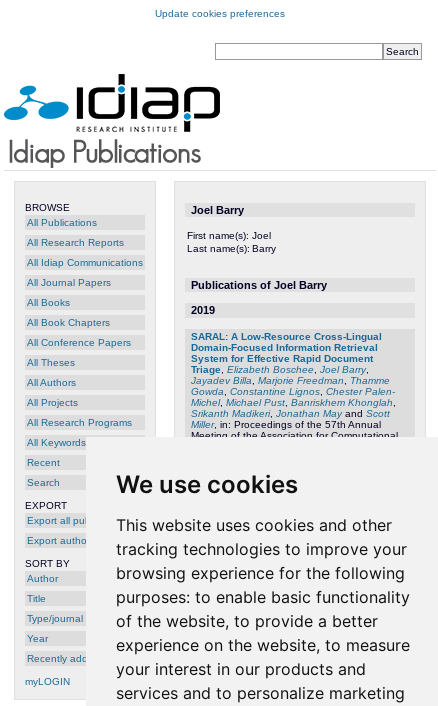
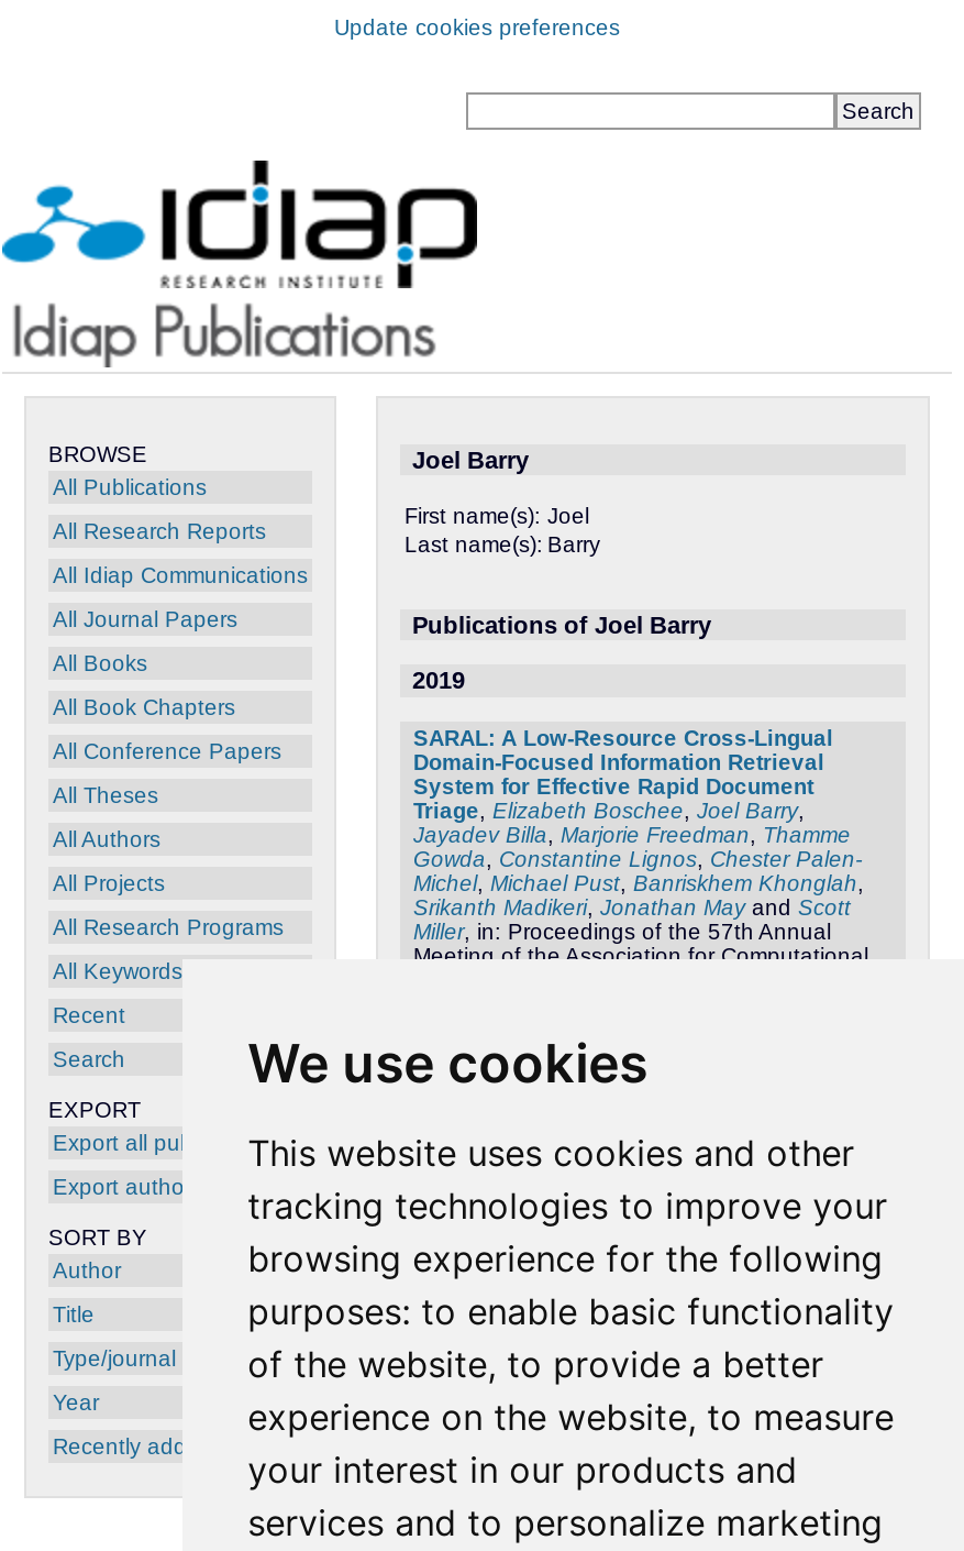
[25,676,70,687] myLOGIN -> none

